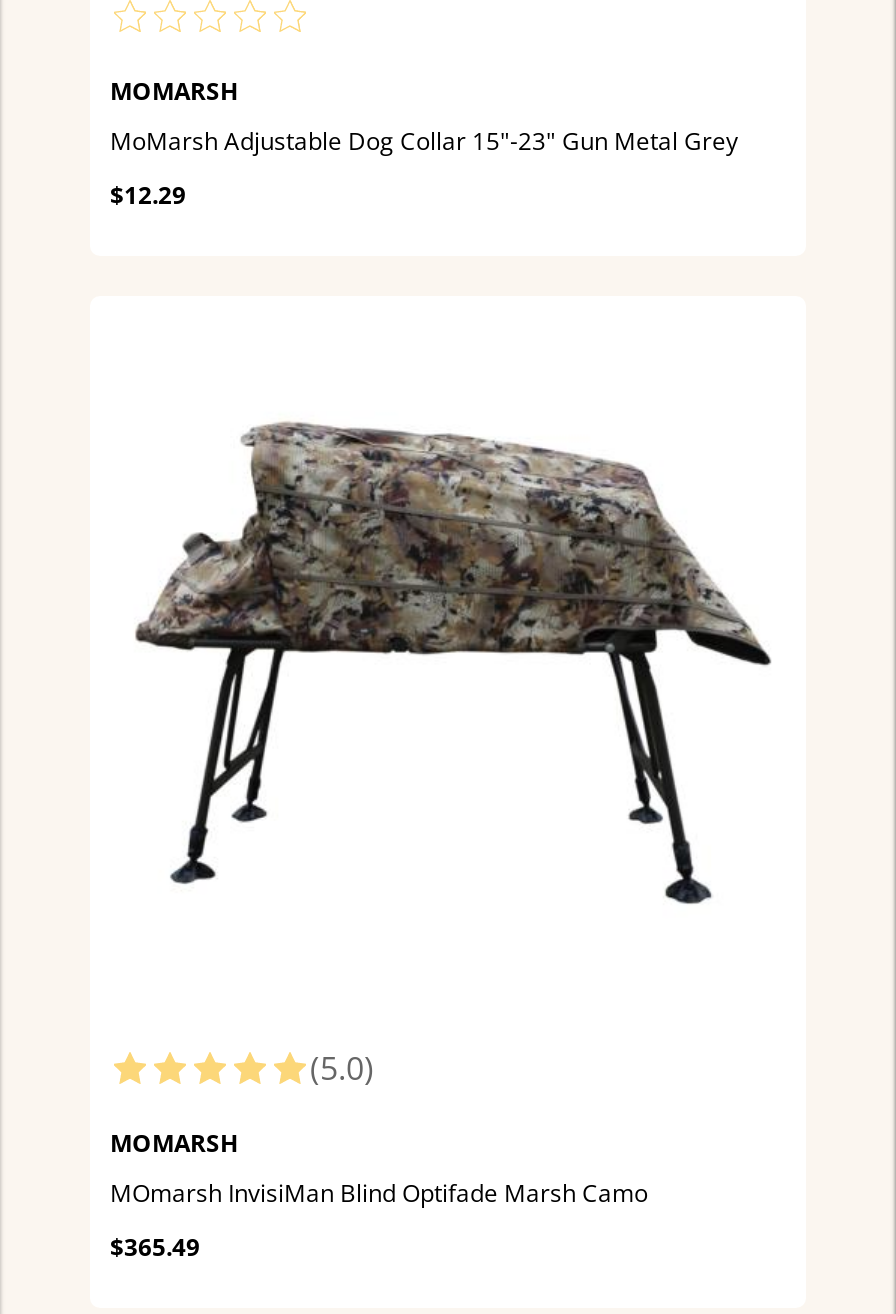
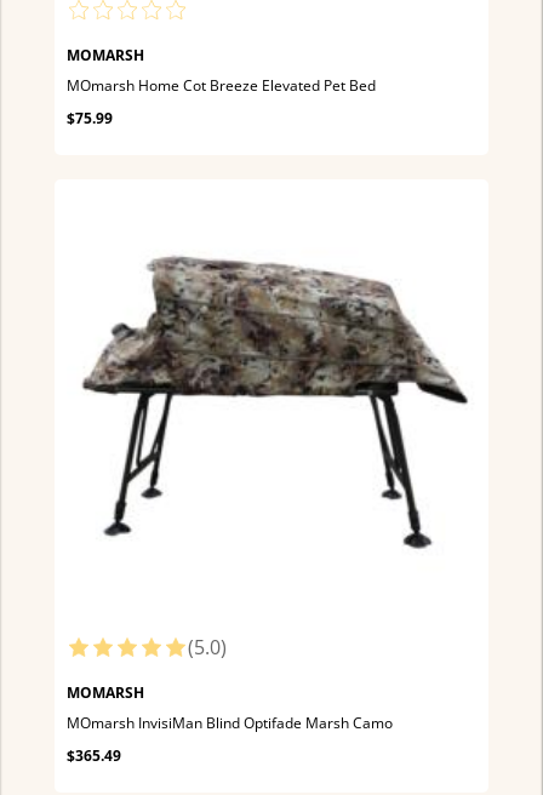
[110,124,738,158] MoMarsh Adjustable Dog Collar 15"-23" Gun Metal Grey -> [67,75,376,96] MOmarsh Home Cot Breeze Elevated Pet Bed
[110,178,186,212] $12.29 -> [67,108,113,128] $75.99

